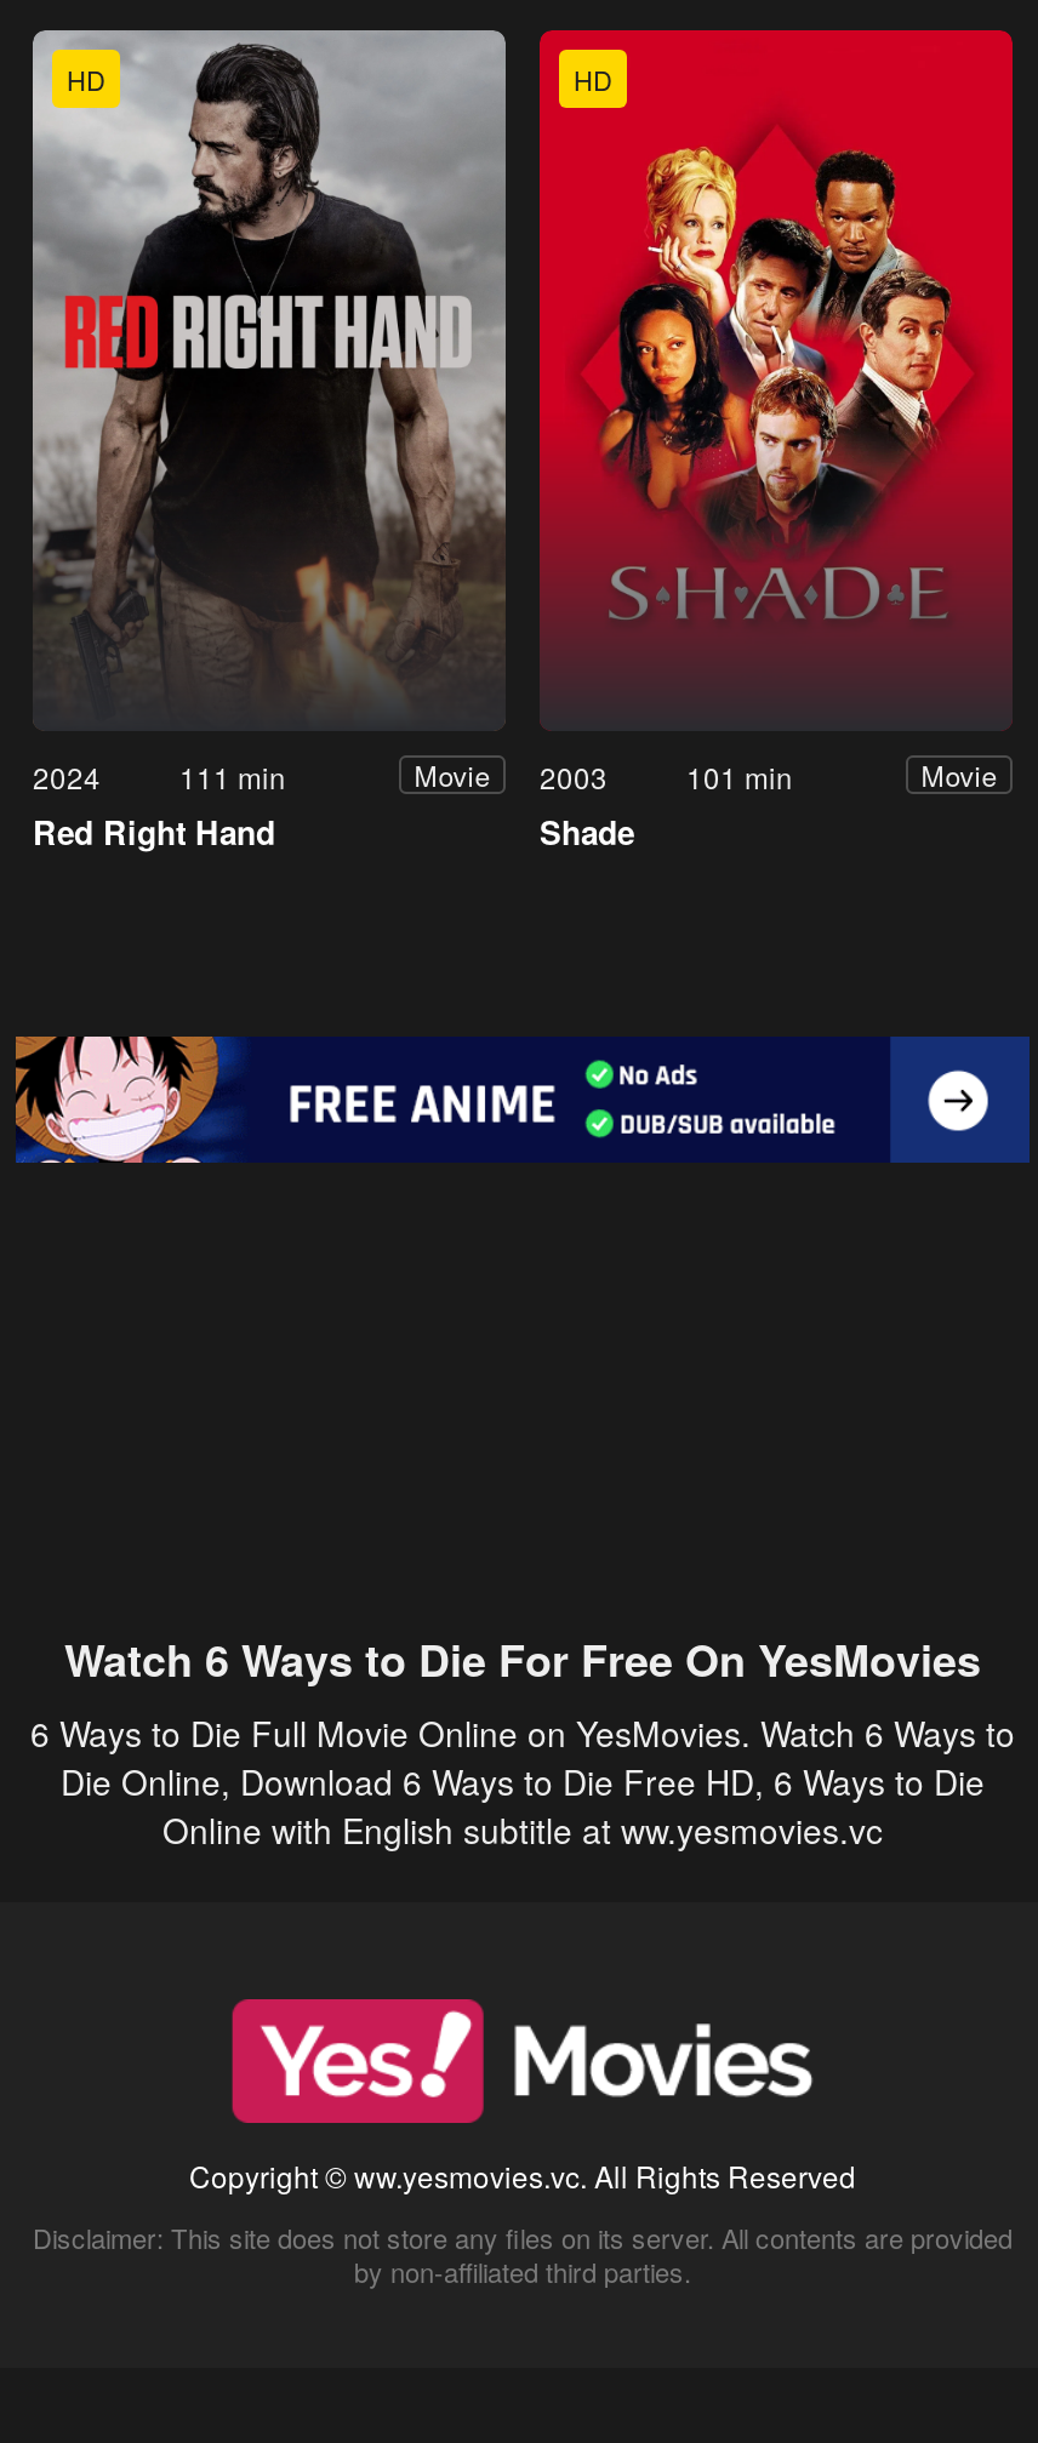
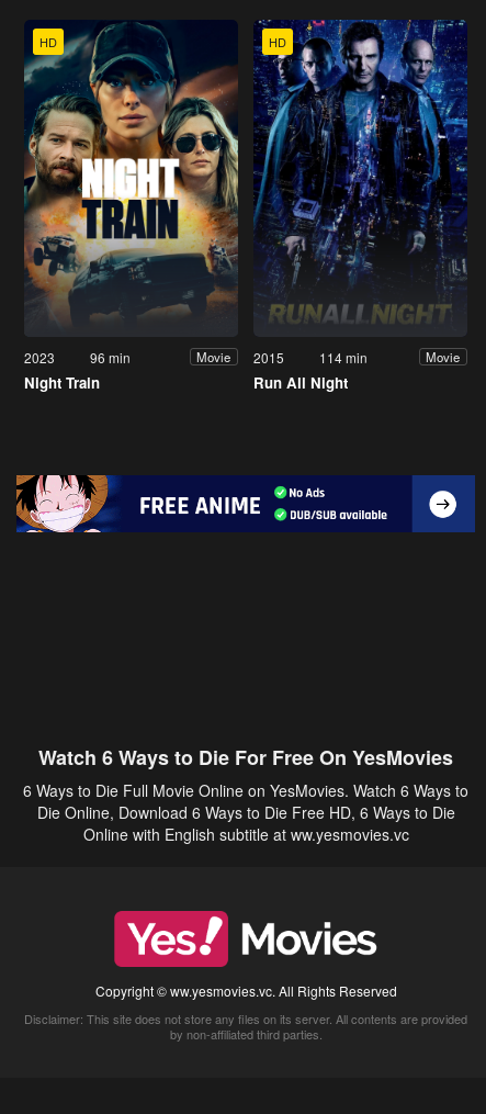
[30,28,508,796] [image] | 2024 -> [24,20,238,366] [image] | 2023
[537,28,1015,796] [image] | 2003 -> [253,19,468,366] [image] | 2015
[179,755,286,796] 111 min -> [90,348,131,366] 96 min
[686,755,793,796] 101 min -> [320,348,368,366] 114 min
[33,808,275,854] Red Right Hand -> [24,372,100,393] Night Train
[540,808,634,854] Shade -> [253,372,348,393] Run All Night

